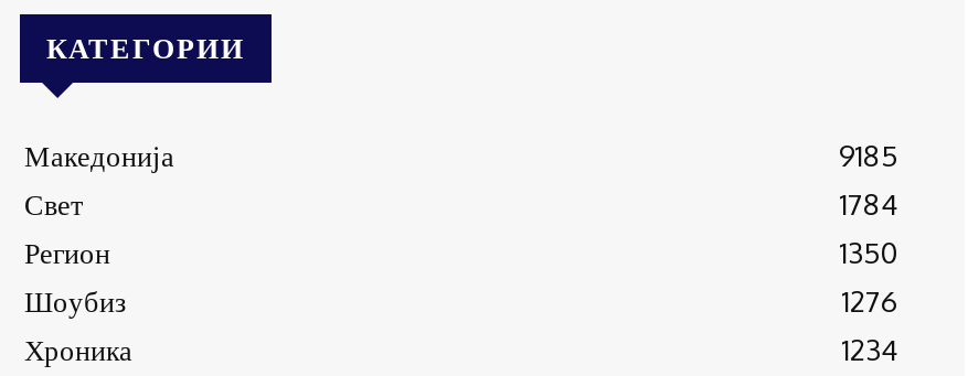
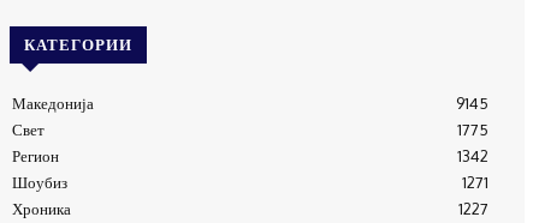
[839,137,898,172] 9185 -> [456,93,488,112] 9145
[839,185,898,221] 1784 -> [457,119,488,138] 1775
[839,234,898,269] 1350 -> [457,146,488,165] 1342
[841,282,898,318] 1276 -> [462,172,488,191] 1271
[841,331,898,366] 1234 -> [458,198,488,218] 1227

